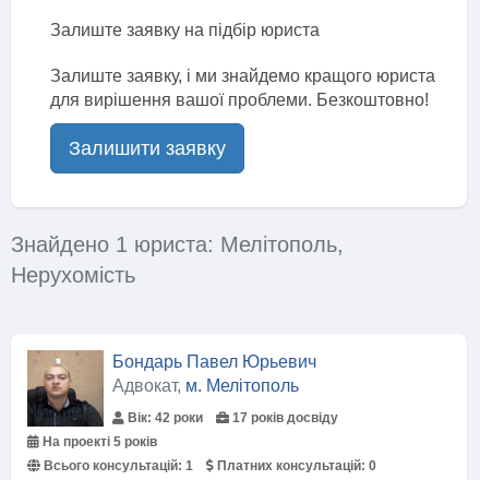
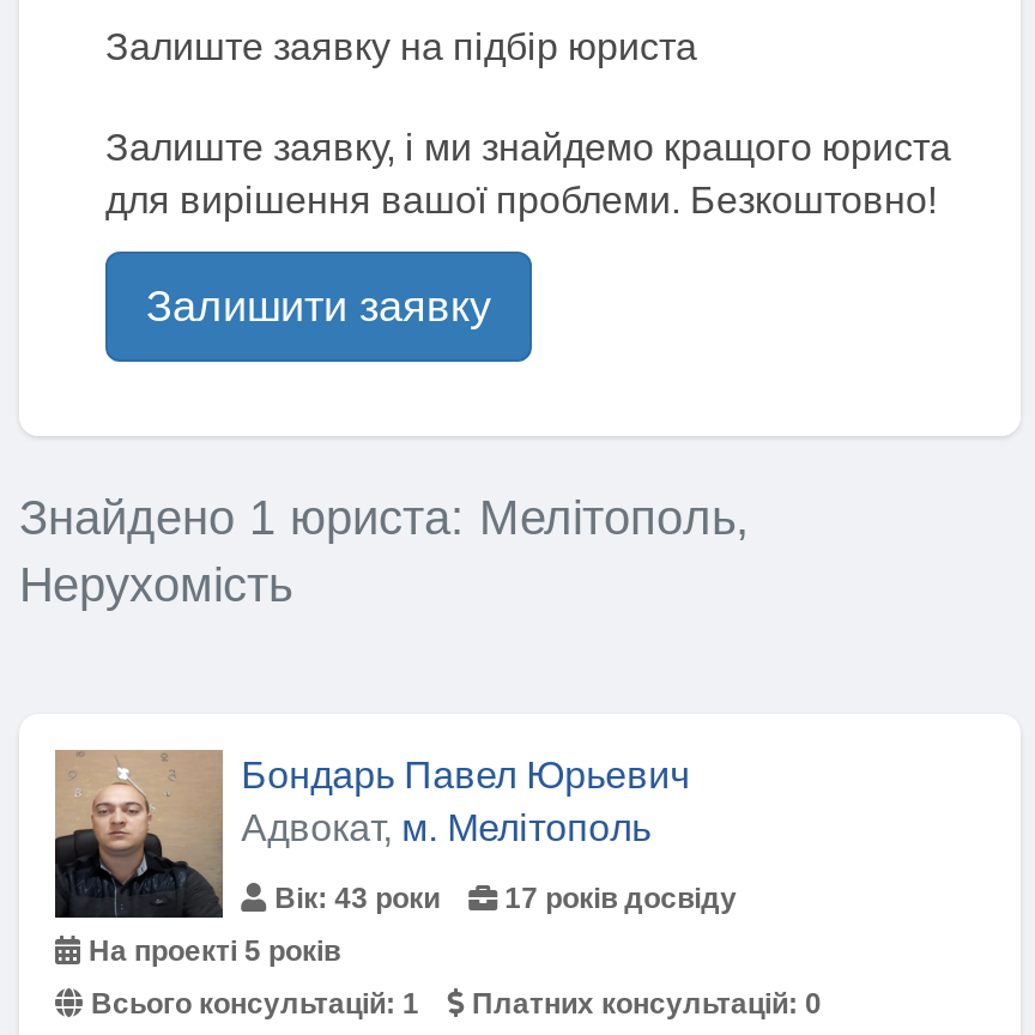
[124,410,202,425] Вік: 42 роки -> [267,881,440,915] Вік: 43 роки

